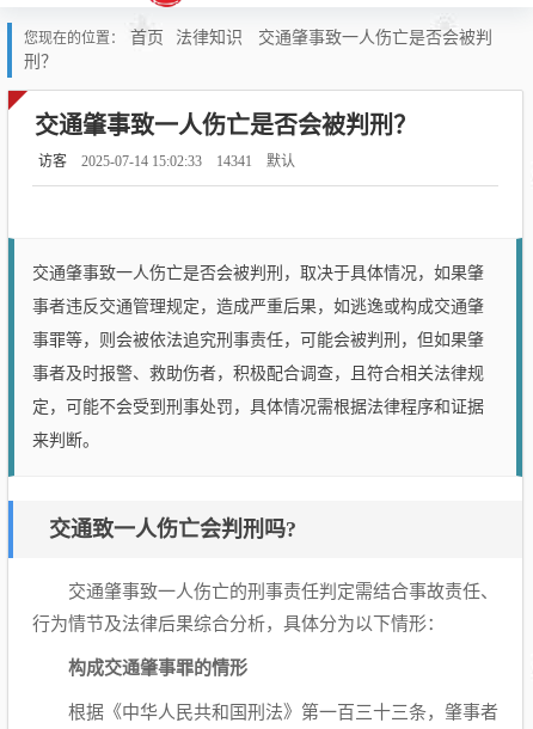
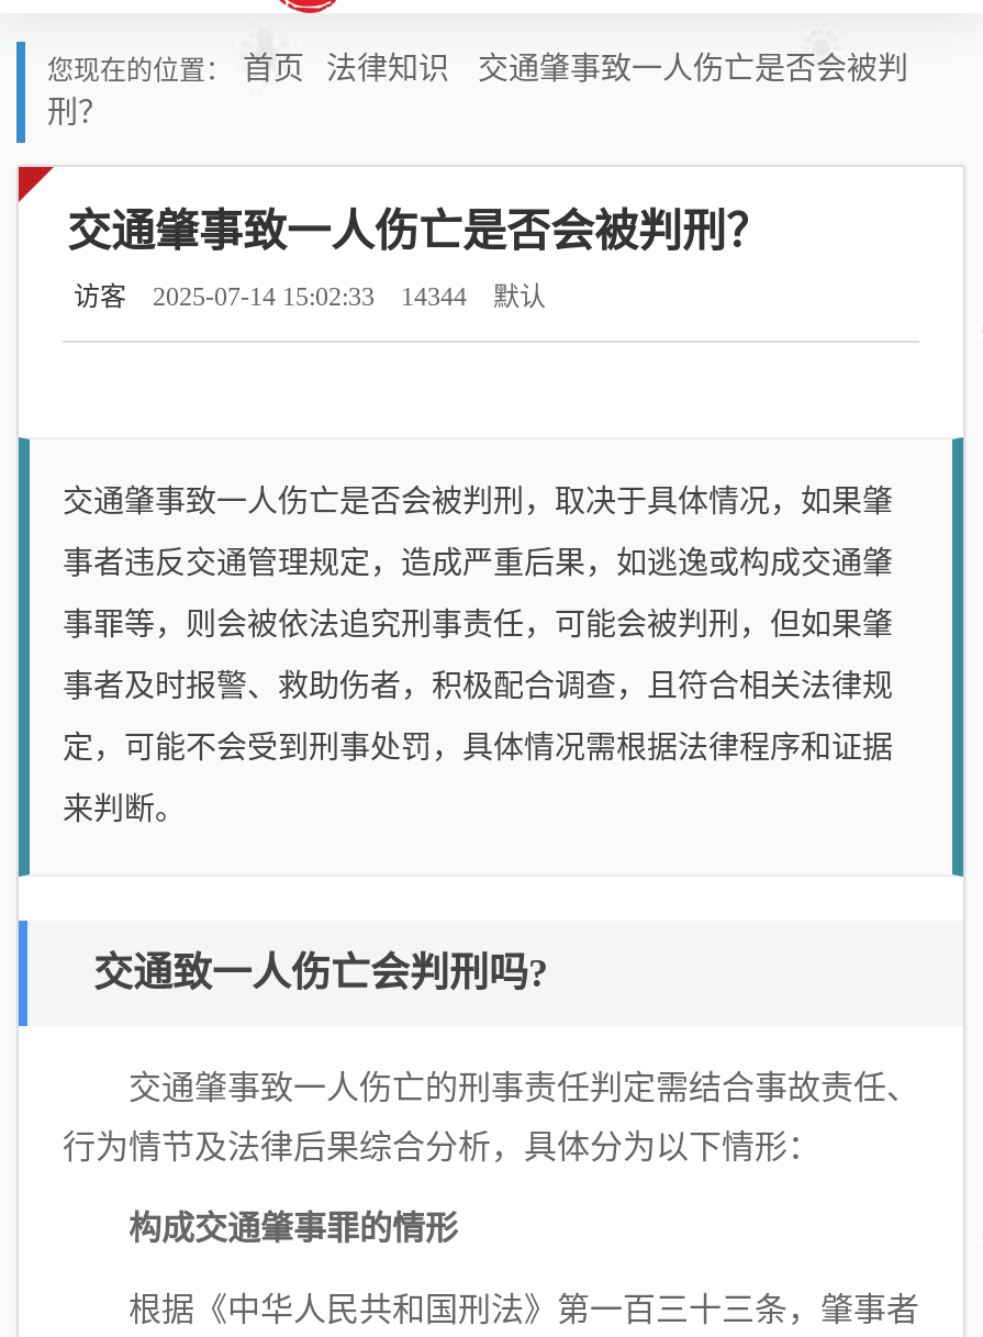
[38,153,295,170] 访客 2025-07-14 15:02:33 14341 默认 -> [74,281,546,312] 访客 2025-07-14 15:02:33 14344 默认

